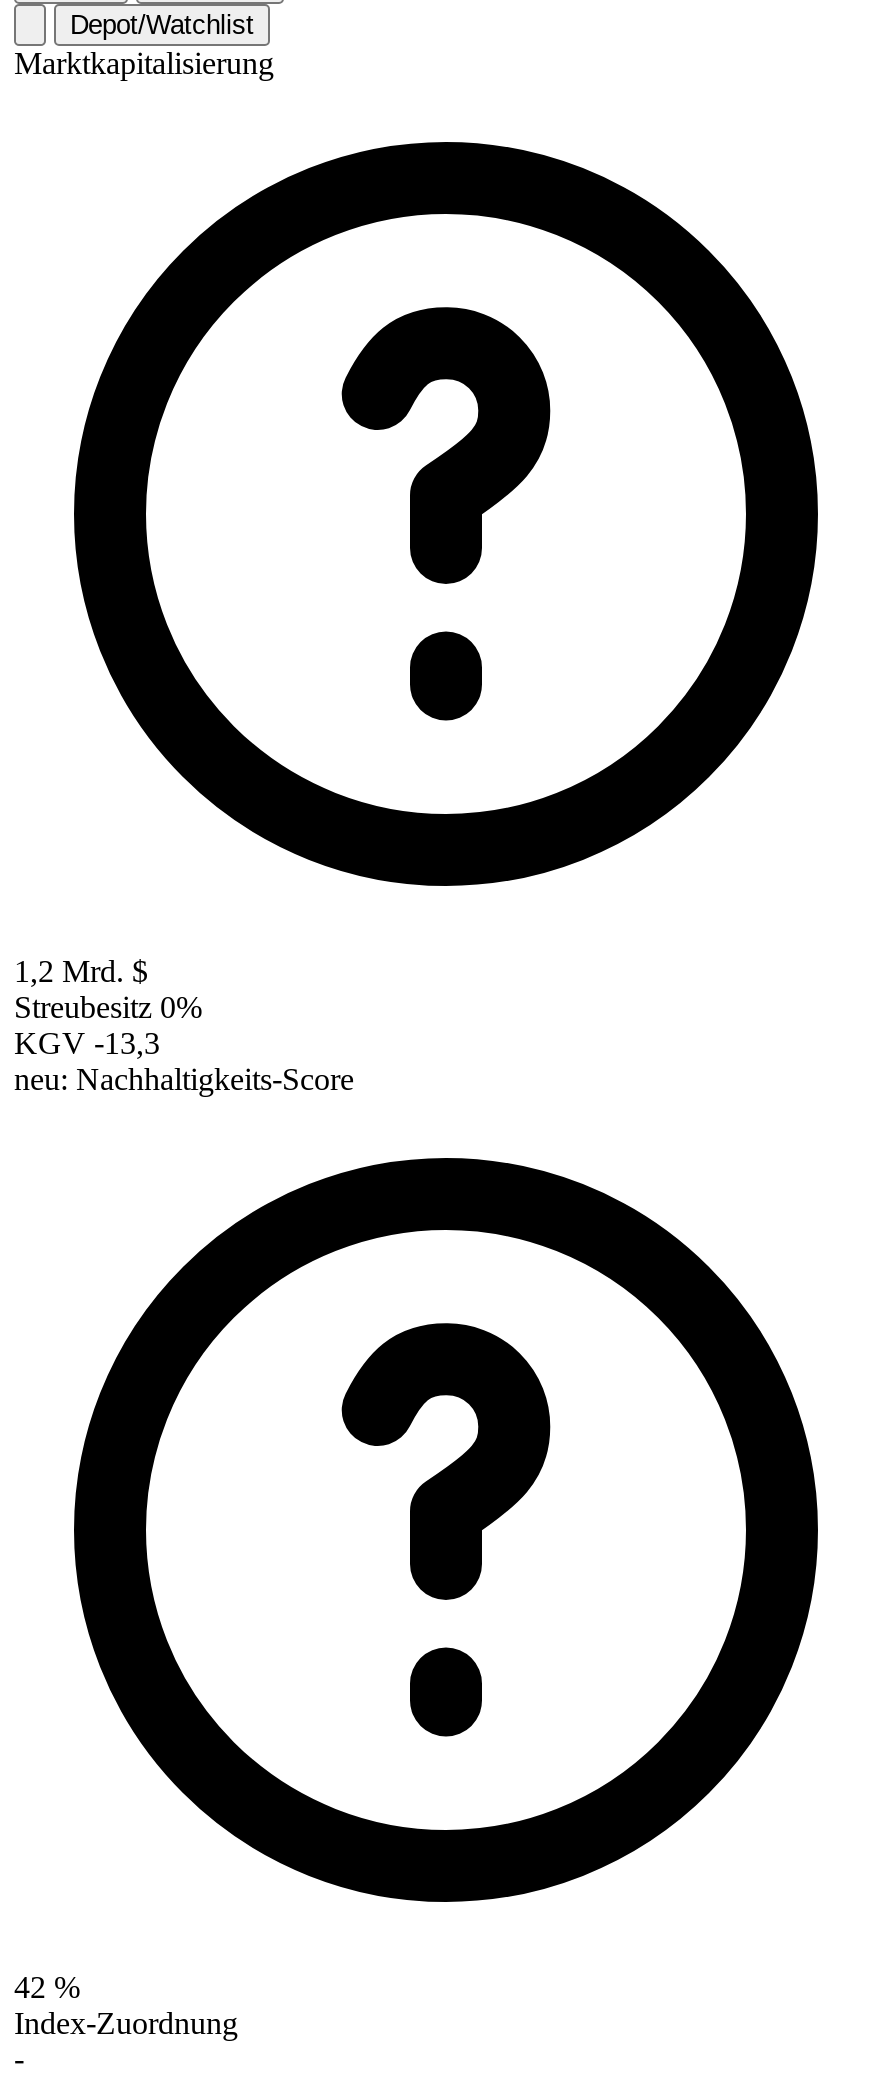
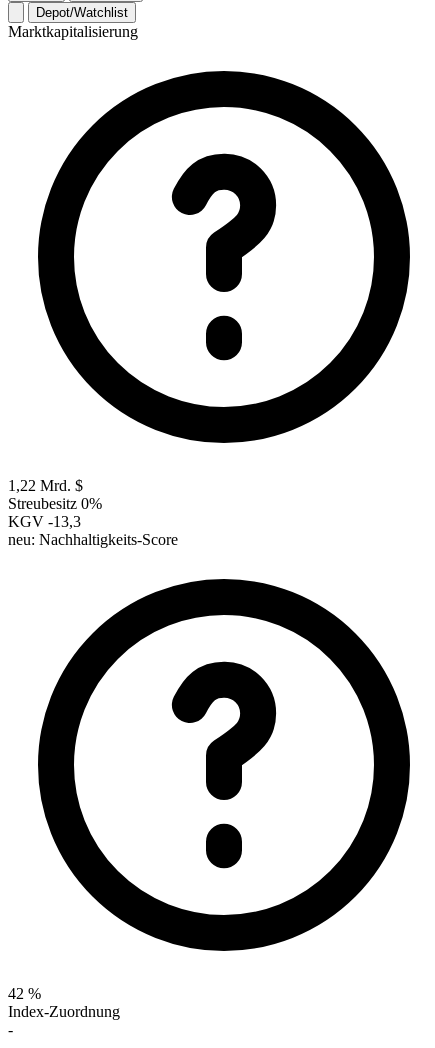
[14,953,148,987] 1,2 Mrd. $ -> [8,477,83,494] 1,22 Mrd. $

